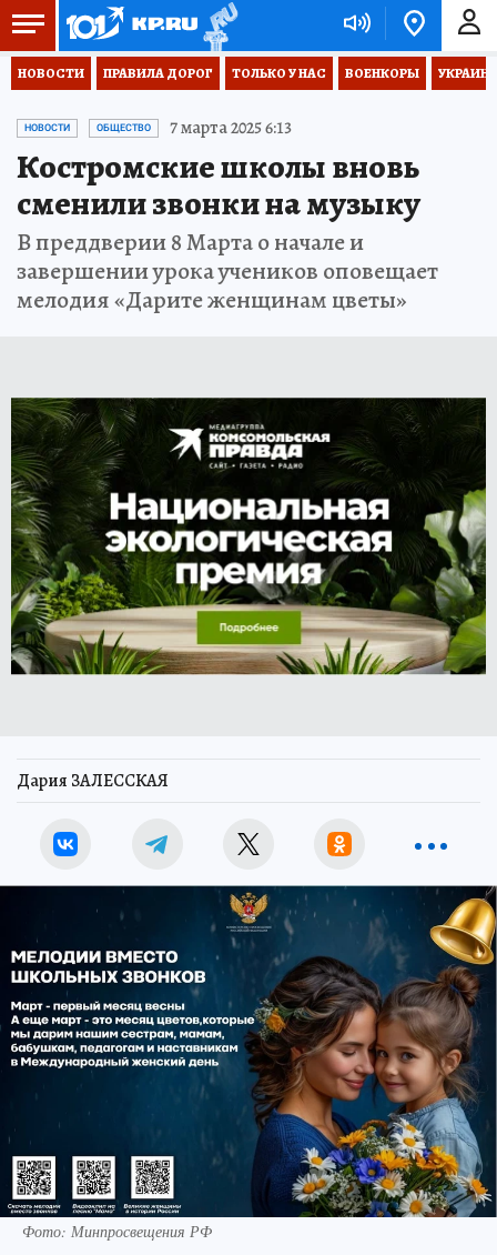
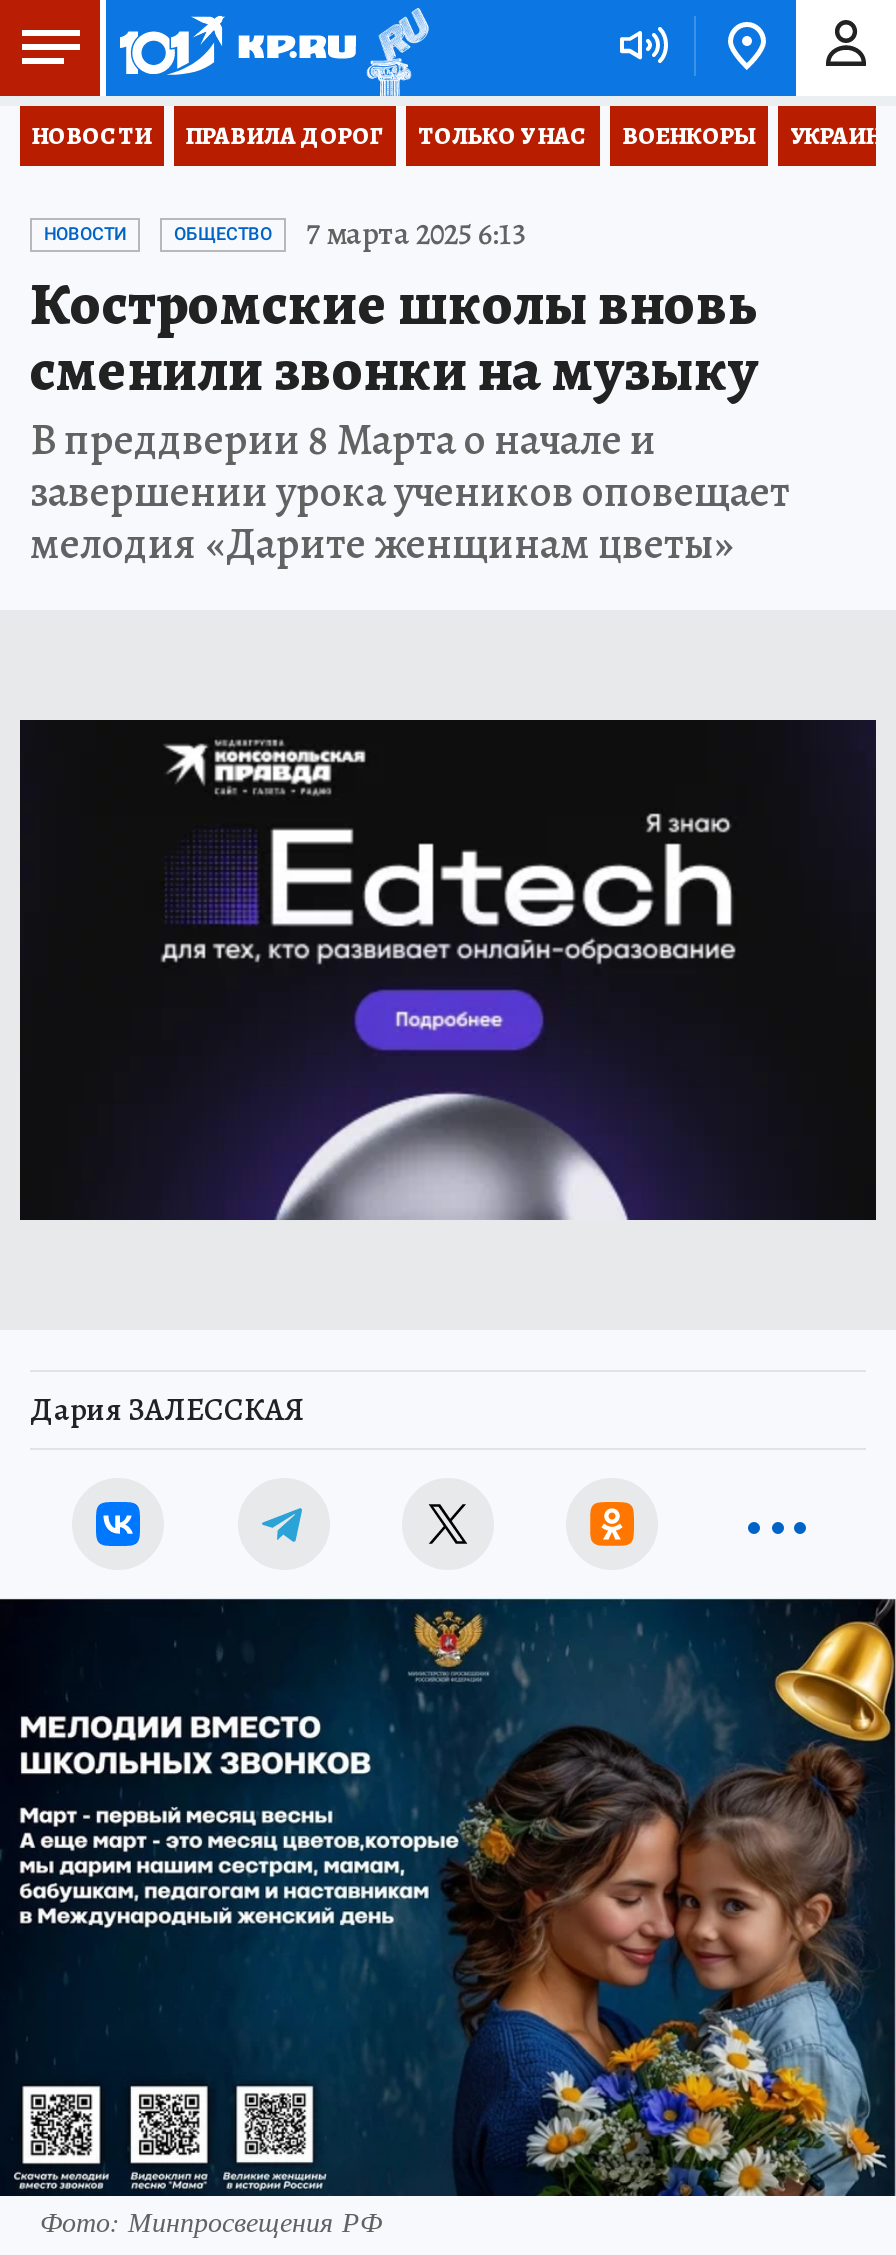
[10,398,487,675] [image] -> [18,720,878,1222] [image]

